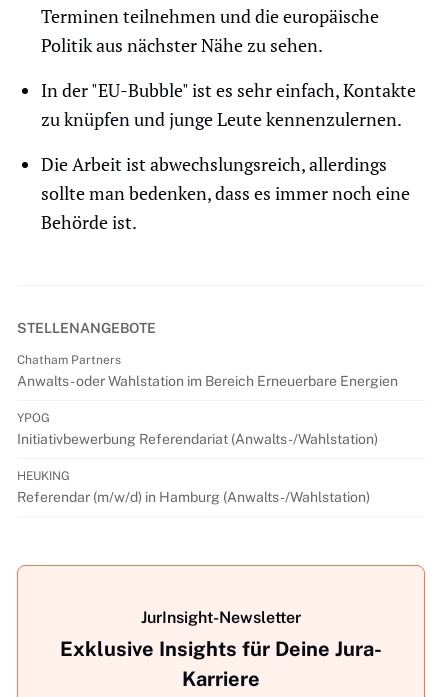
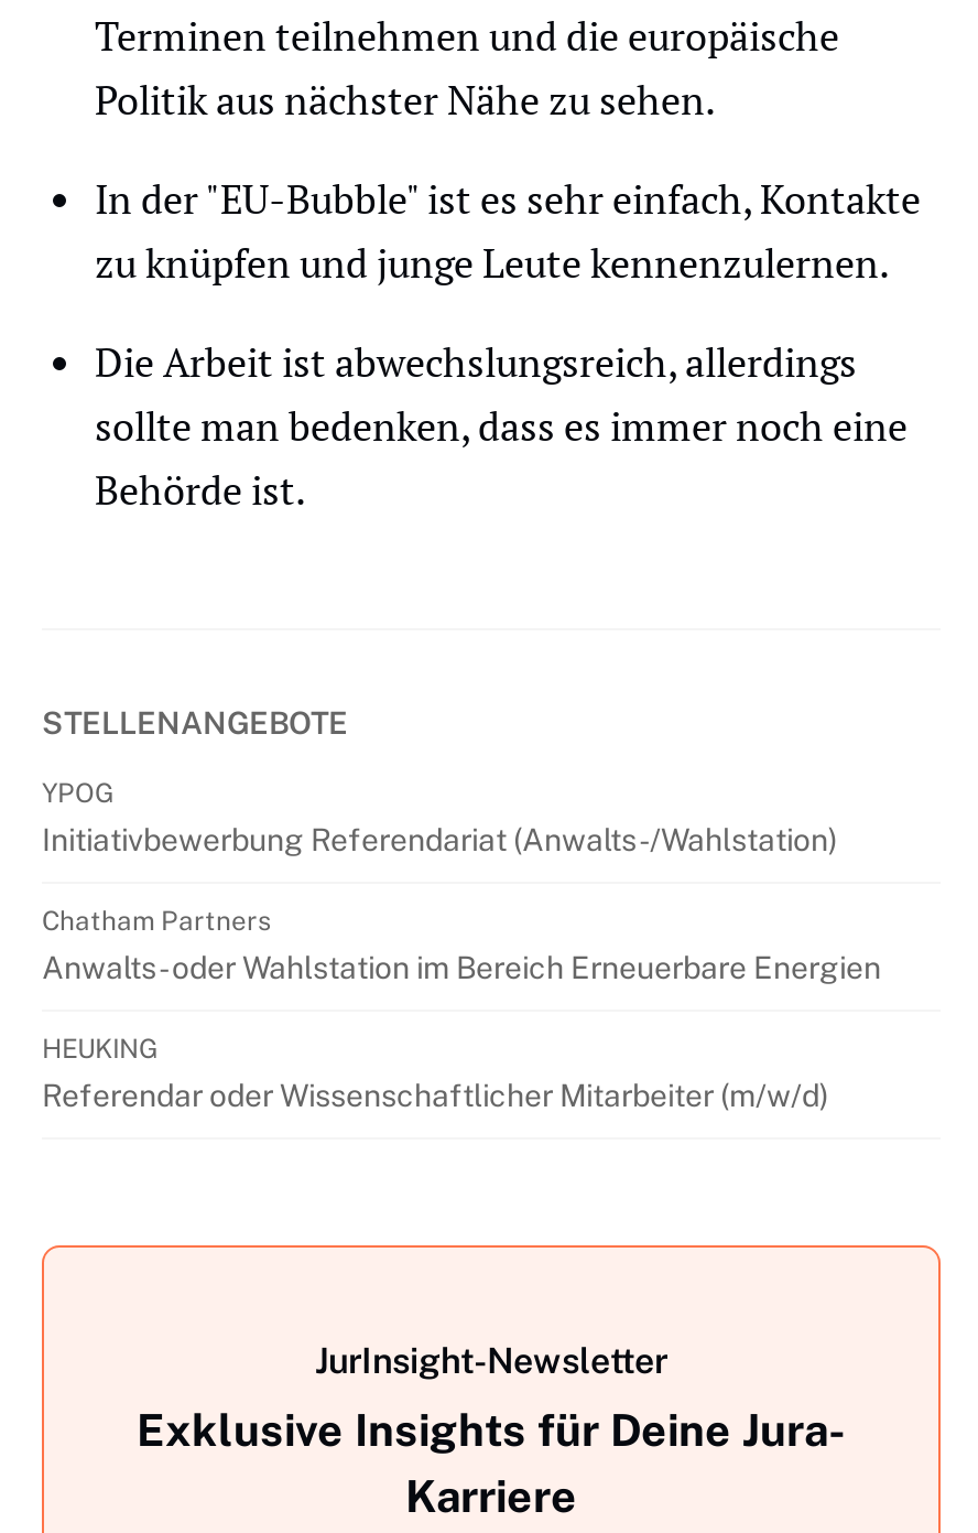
moved [17,353,398,389] -> [42,906,881,985]: Chatham Partners | Anwalts- oder Wahlstation im Bereich Erneuerbare Energien
moved [17,411,378,447] -> [42,778,837,857]: YPOG | Initiativbewerbung Referendariat (Anwalts-/Wahlstation)
[17,489,370,505] Referendar (m/w/d) in Hamburg (Anwalts-/Wahlstation) -> [42,1078,828,1113] Referendar oder Wissenschaftlicher Mitarbeiter (m/w/d)

